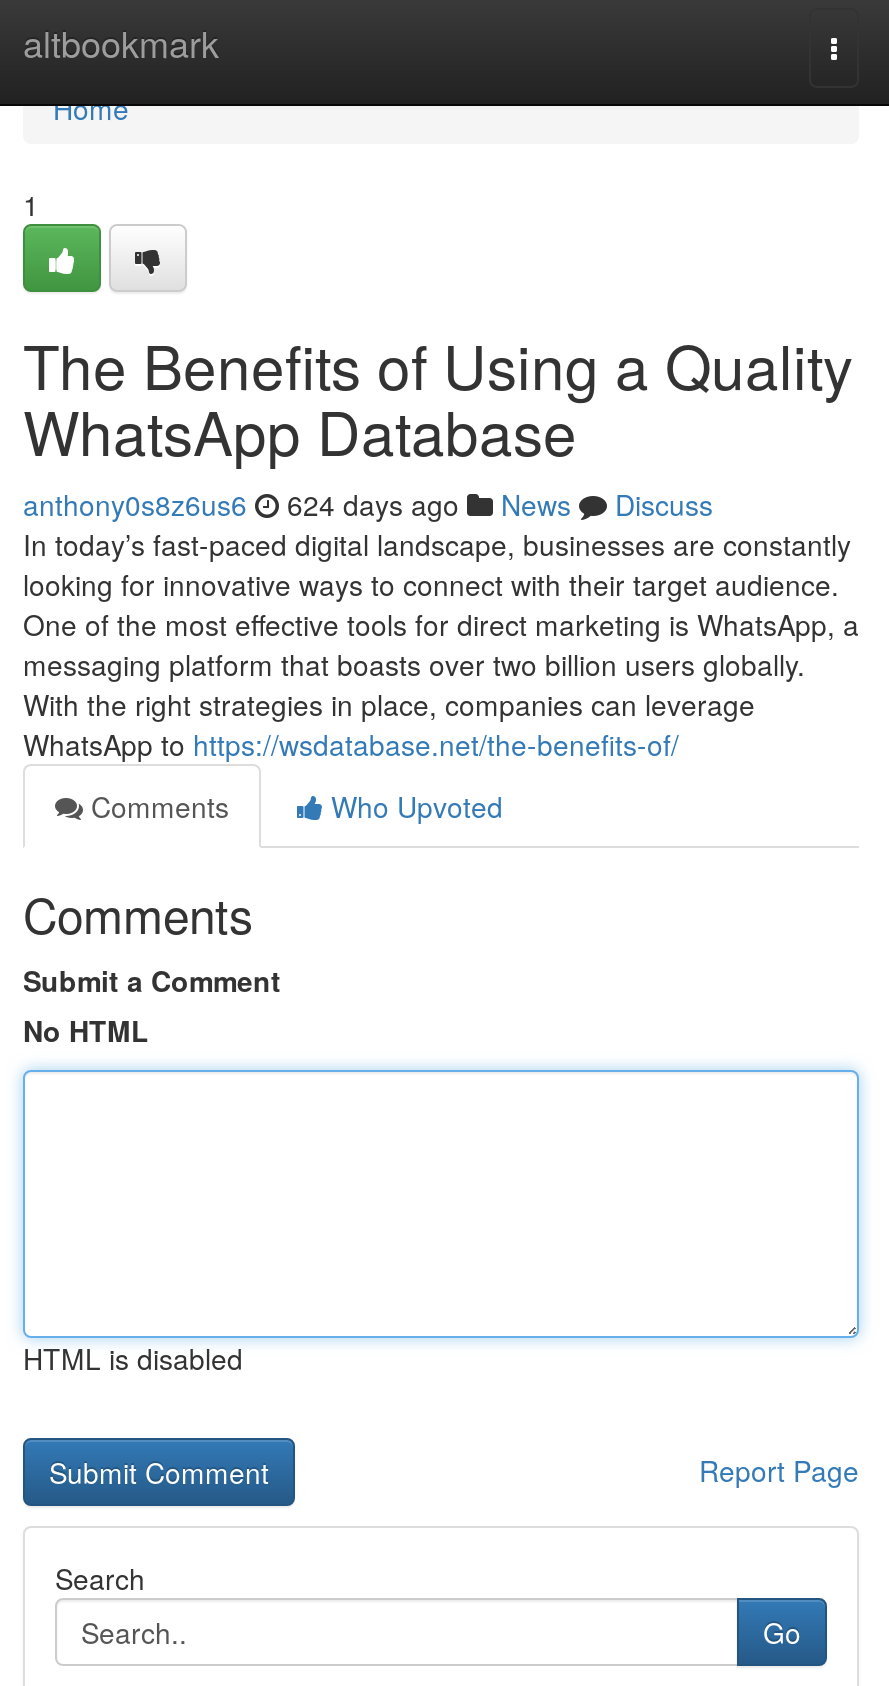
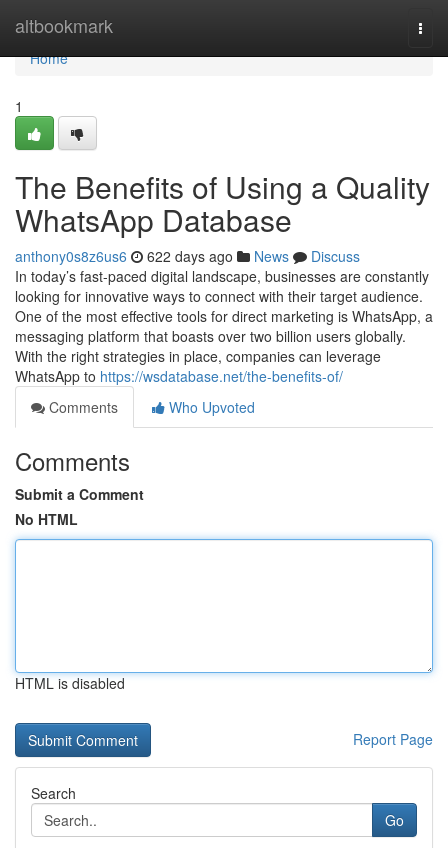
[23,484,713,524] anthony0s8z6us6 624 days ago News Discuss -> [15,246,360,266] anthony0s8z6us6 622 days ago News Discuss

